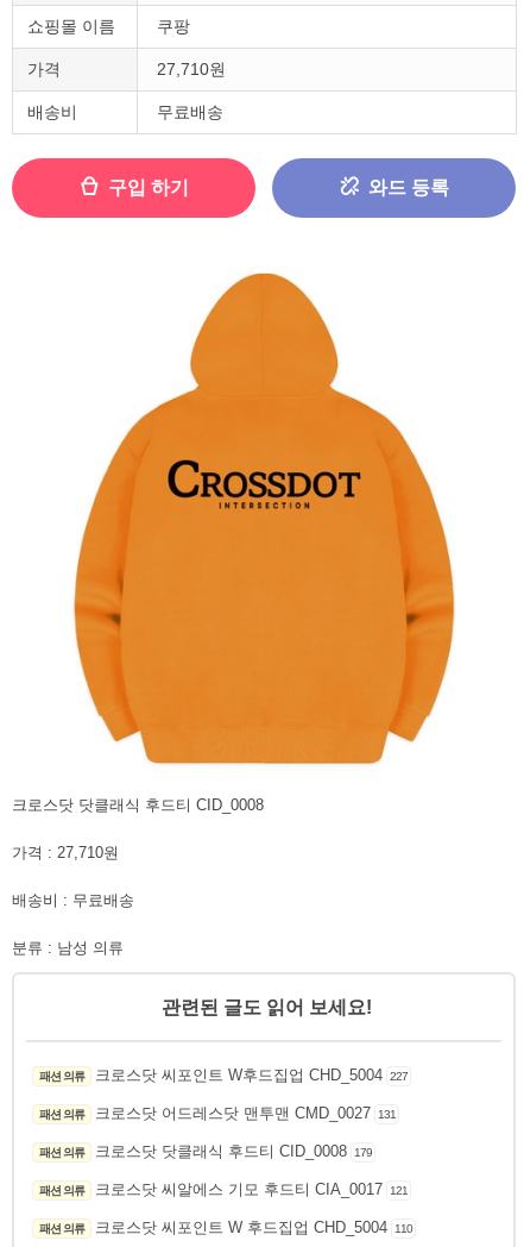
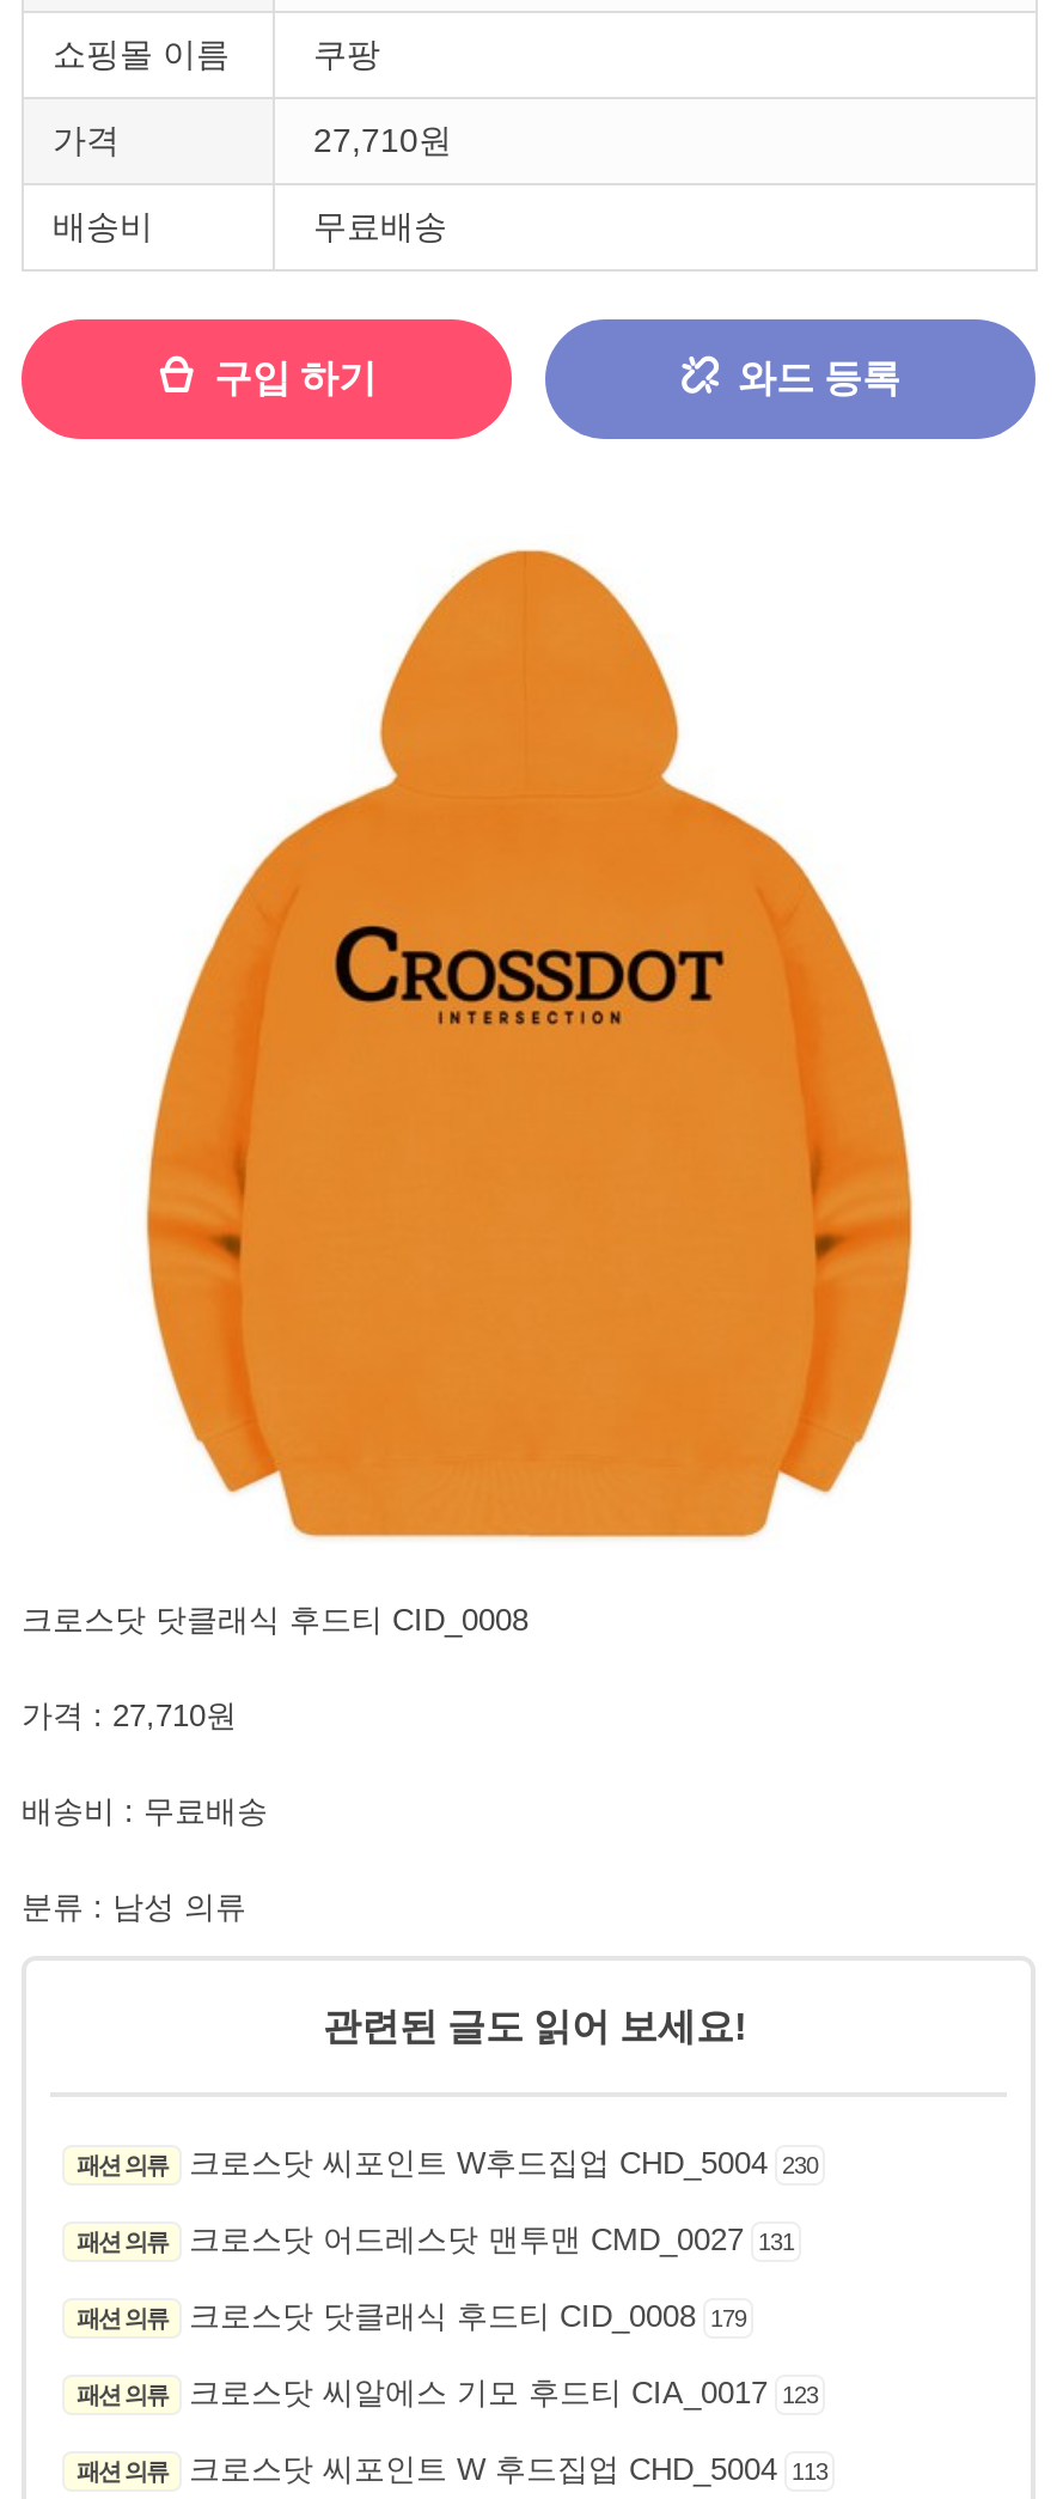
[95,1066,408,1084] 크로스닷 씨포인트 W후드집업 CHD_5004 227 -> [189,2145,818,2181] 크로스닷 씨포인트 W후드집업 CHD_5004 230
[95,1180,408,1198] 크로스닷 씨알에스 기모 후드티 CIA_0017 121 -> [189,2375,818,2410] 크로스닷 씨알에스 기모 후드티 CIA_0017 123
[95,1218,412,1236] 크로스닷 씨포인트 W 후드집업 CHD_5004 110 -> [189,2451,827,2487] 크로스닷 씨포인트 W 후드집업 CHD_5004 113

